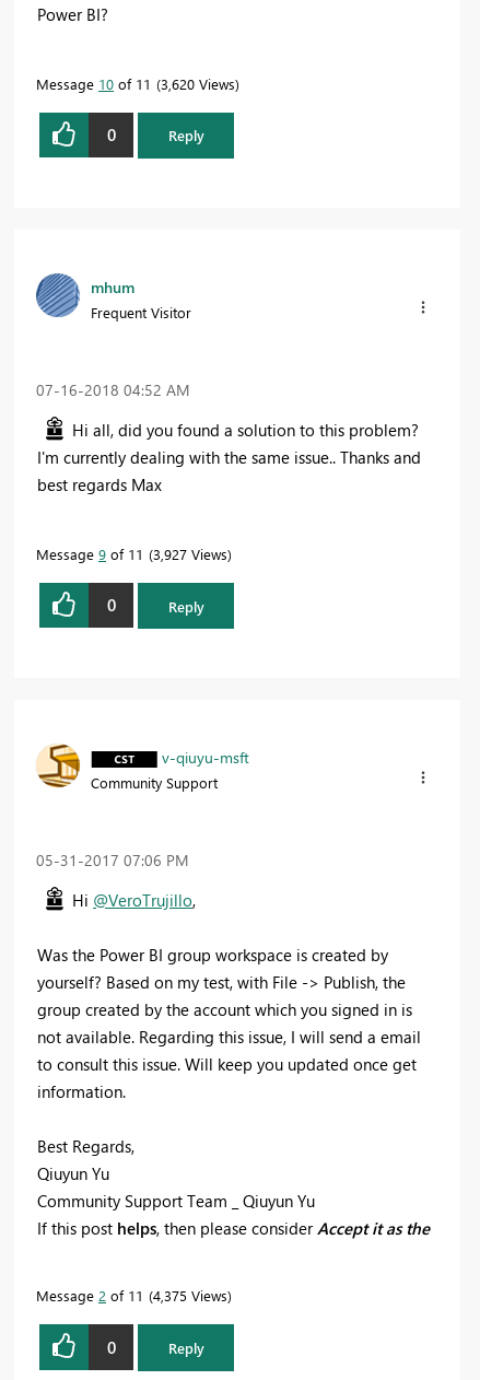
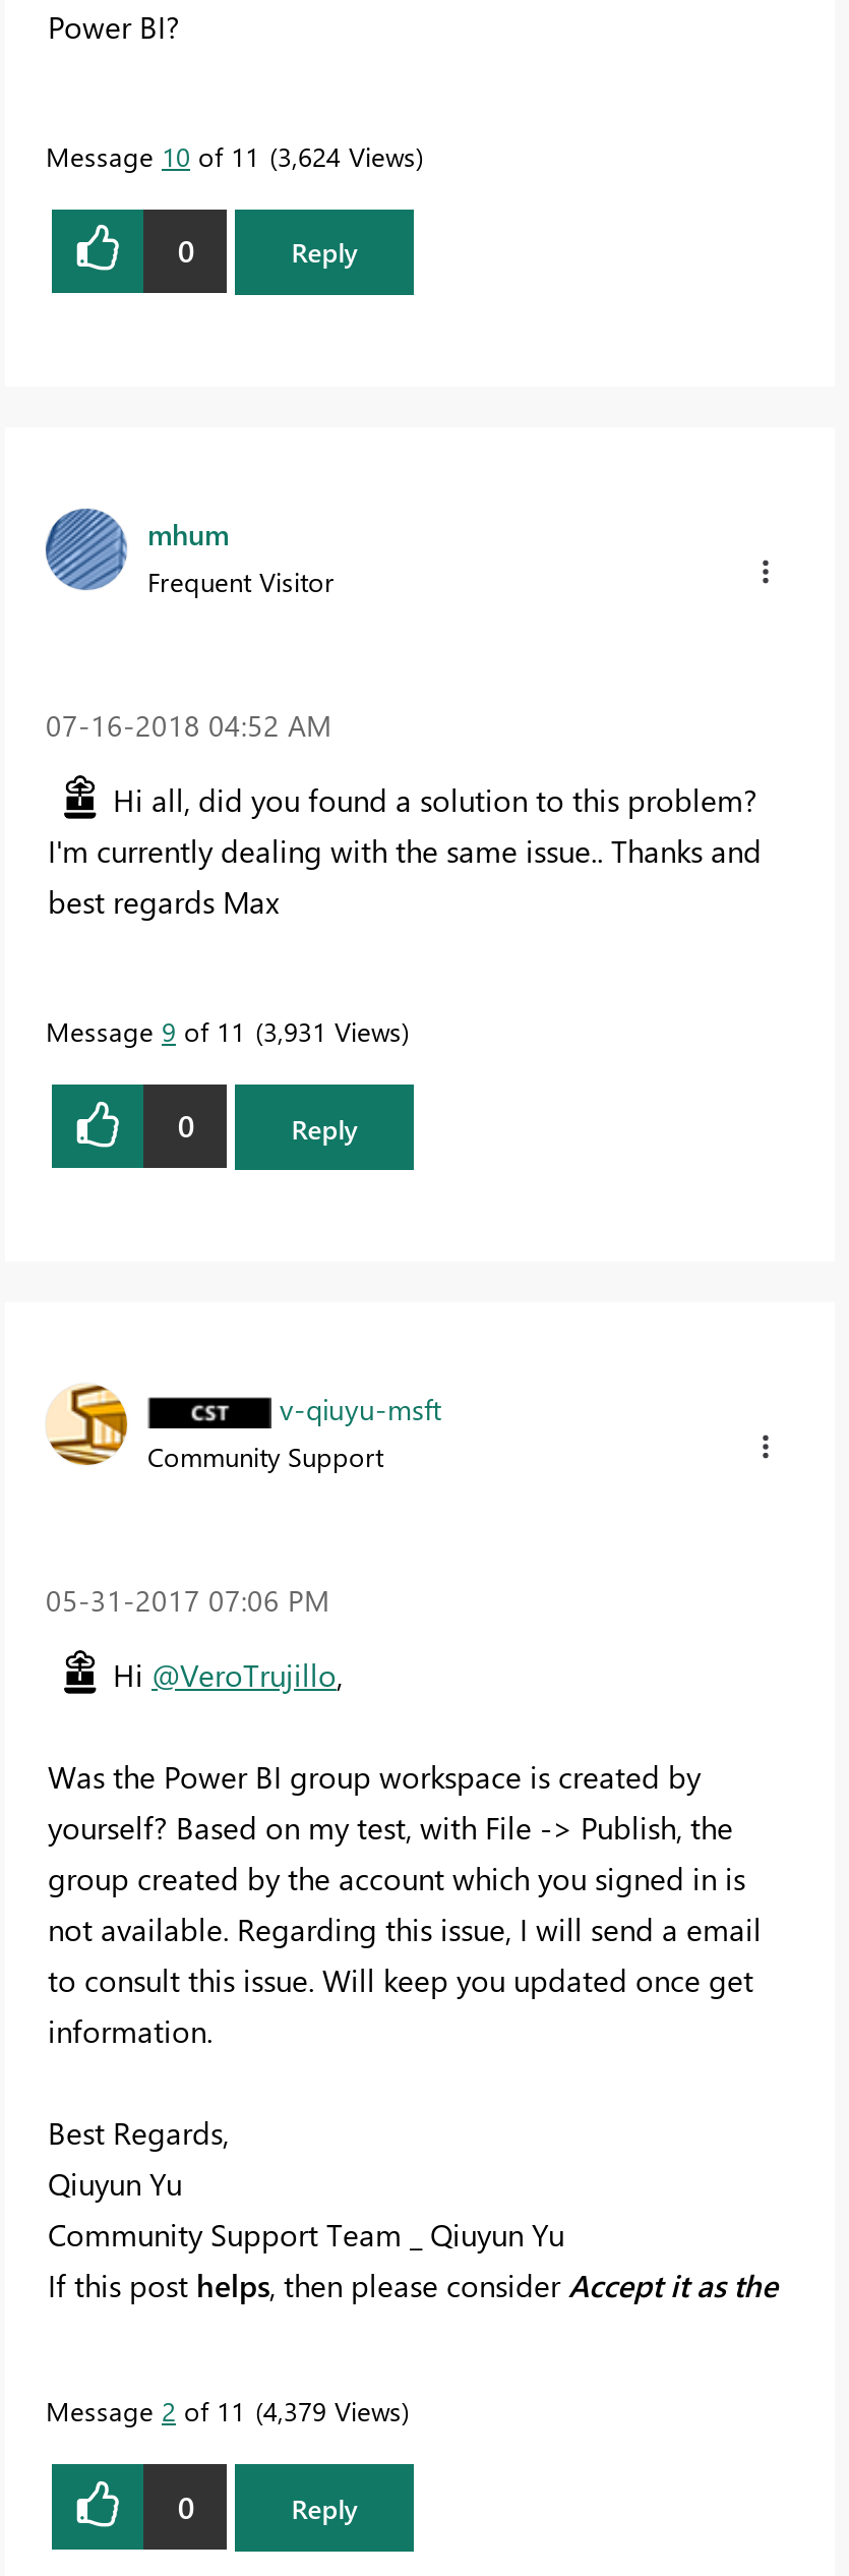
[36,74,235,92] Message 10 of 11 3,620 Views -> [46,137,416,172] Message 10 of 11 3,624 Views
[36,544,227,563] Message 9 of 11 3,927 Views -> [46,1013,402,1048] Message 9 of 11 3,931 Views
[36,1286,227,1305] Message 2 of 11 4,375 Views -> [46,2394,402,2428] Message 2 of 11 4,379 Views

